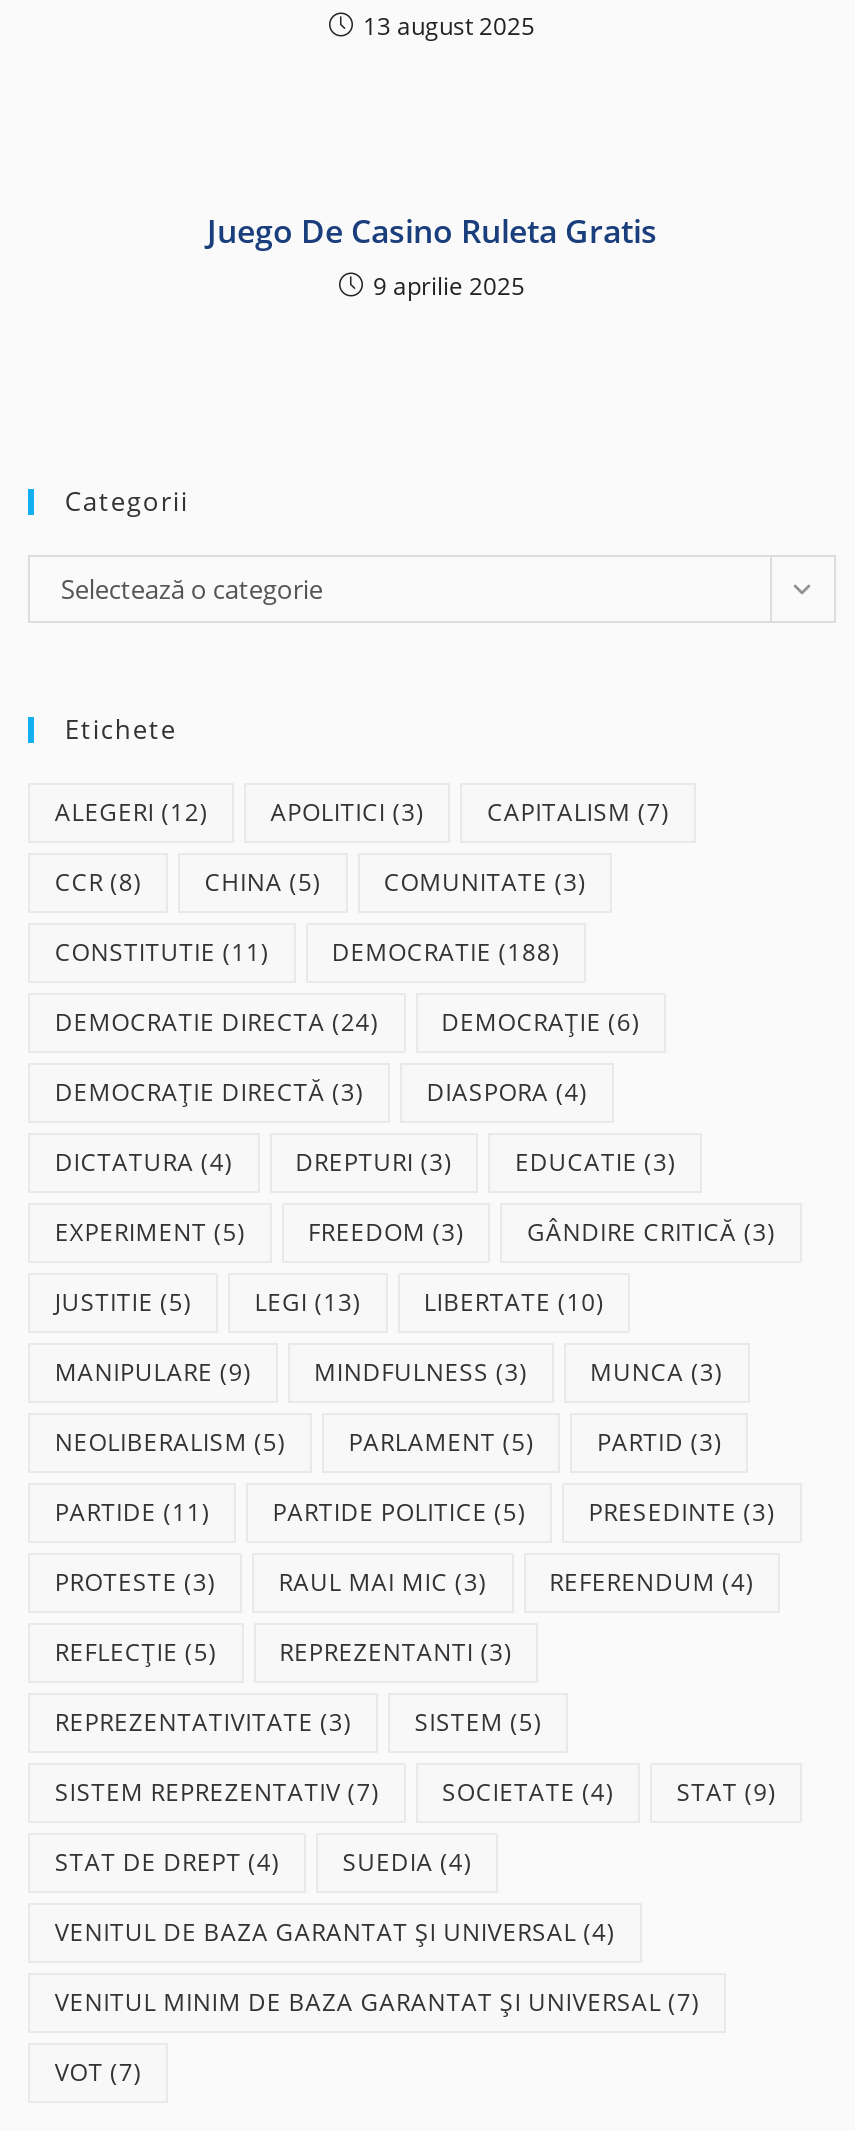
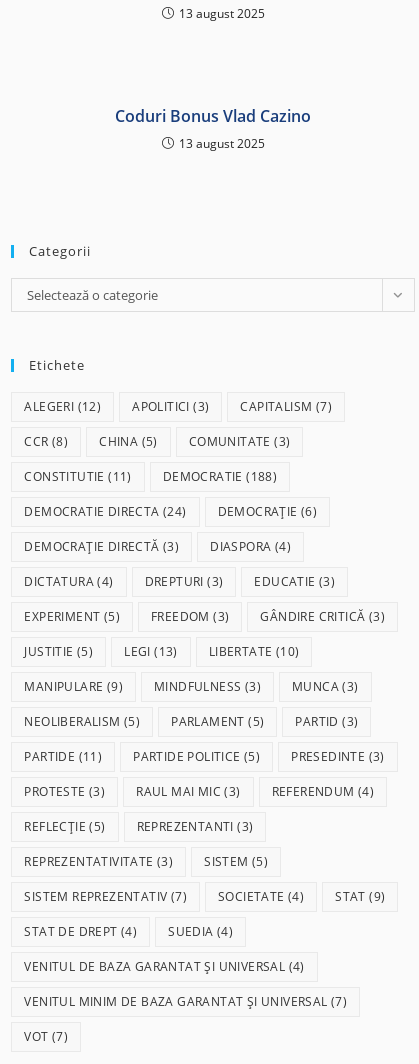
[207,209,657,303] Juego De Casino Ruleta Gratis | 9 aprilie 2025 -> [115,105,311,152] Coduri Bonus Vlad Cazino | 13 august 2025

